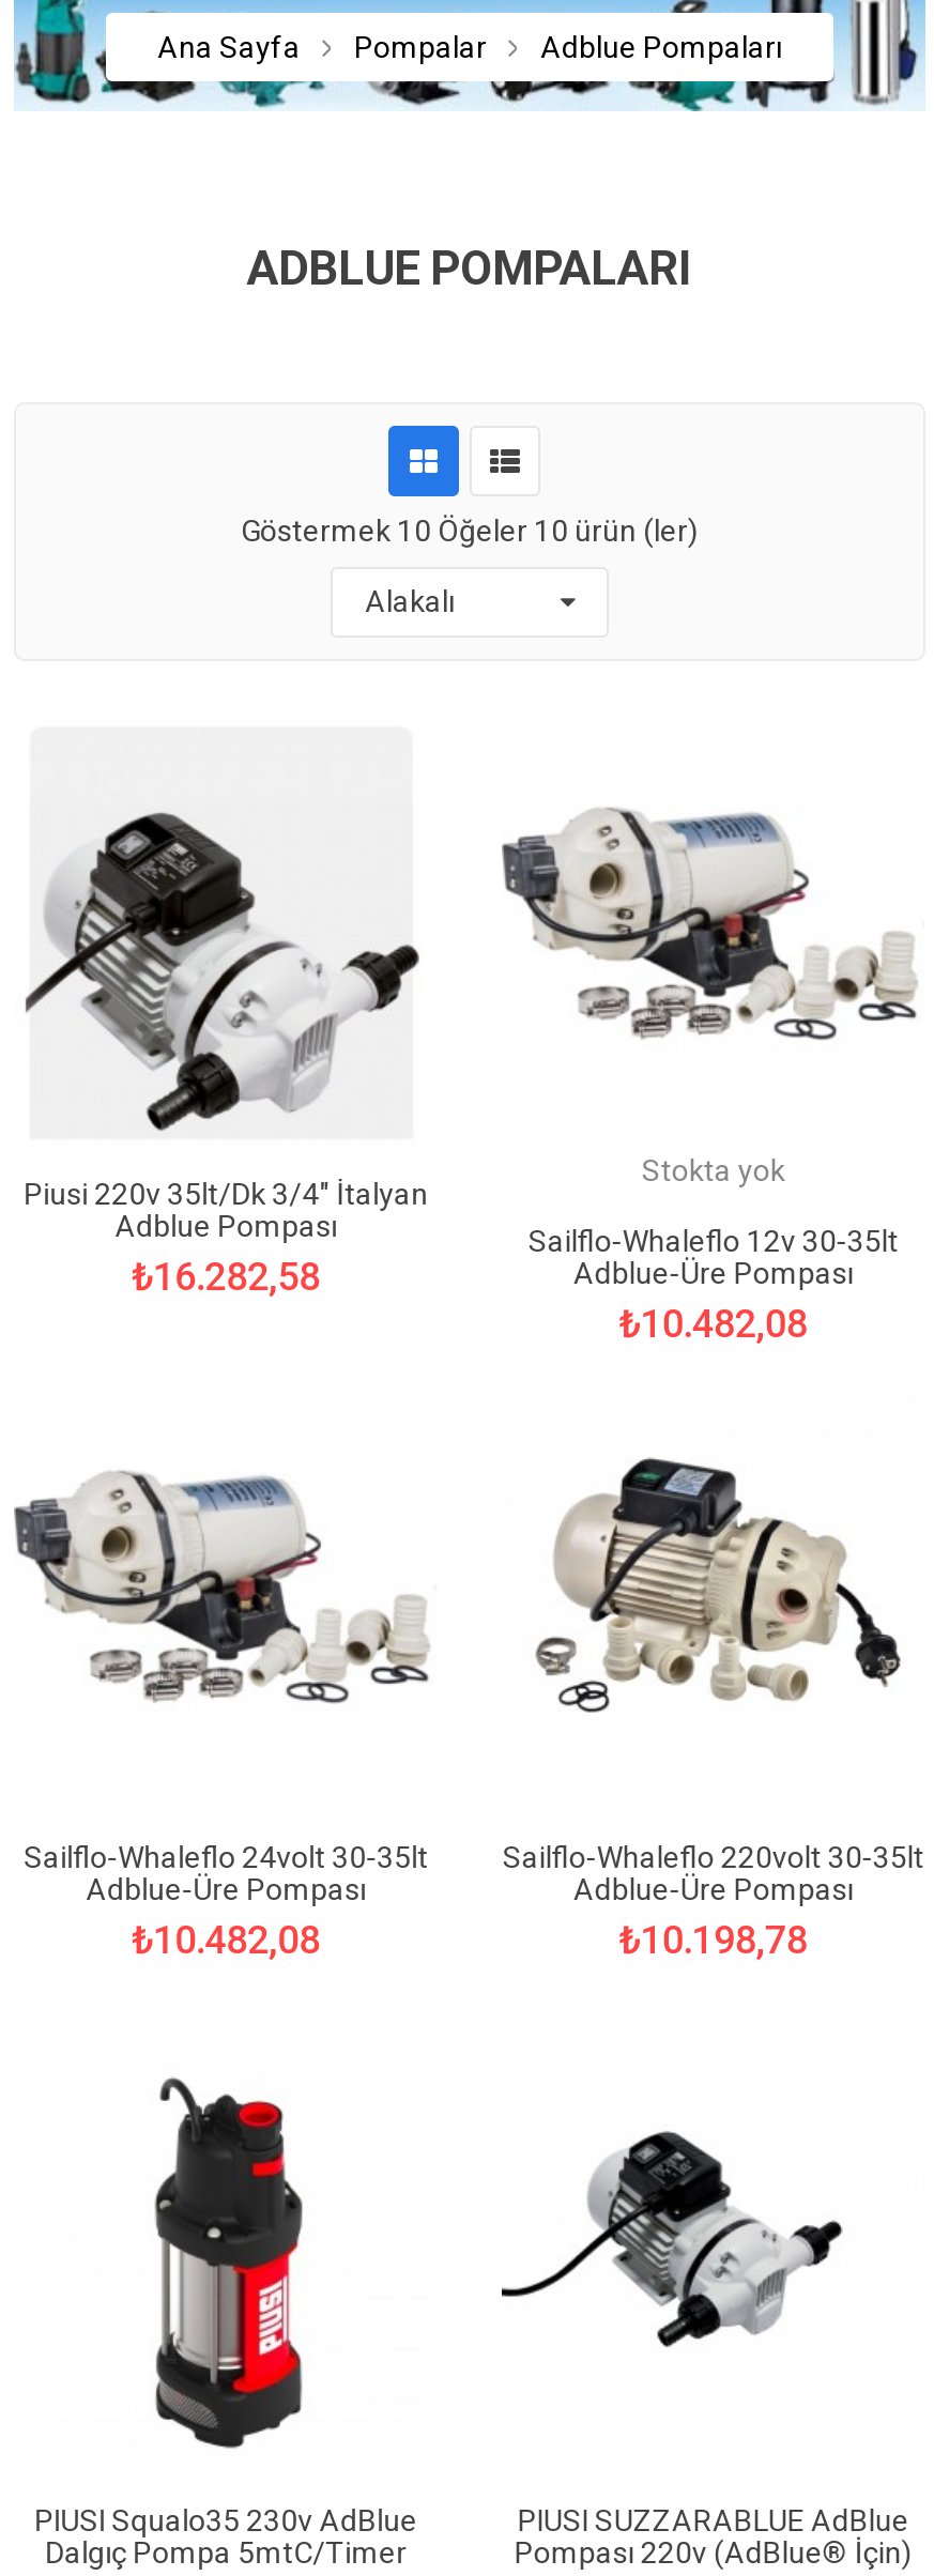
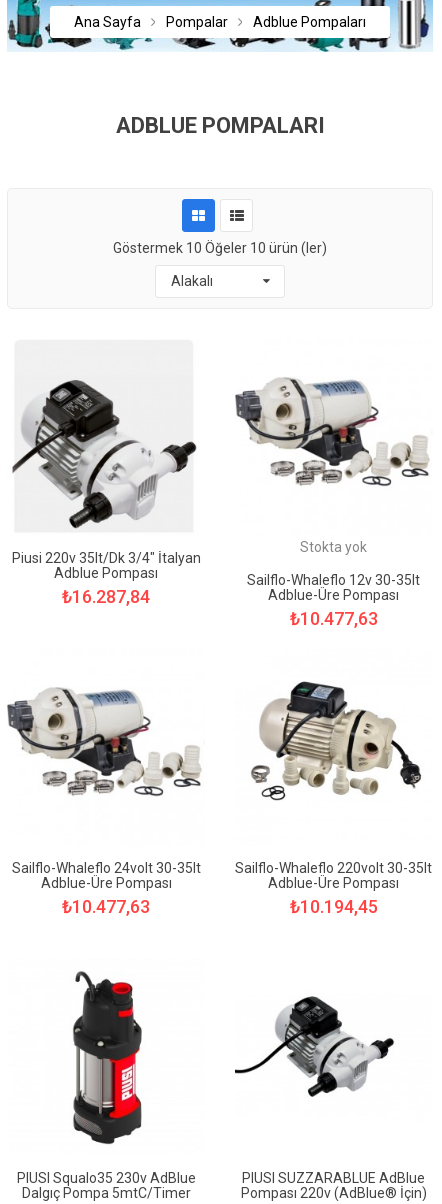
[132,1254,320,1299] ₺16.282,58 -> [62,586,150,607] ₺16.287,84
[619,1301,808,1346] ₺10.482,08 -> [290,608,378,629] ₺10.477,63
[132,1918,320,1963] ₺10.482,08 -> [62,896,150,917] ₺10.477,63
[619,1918,808,1963] ₺10.198,78 -> [290,896,378,917] ₺10.194,45

